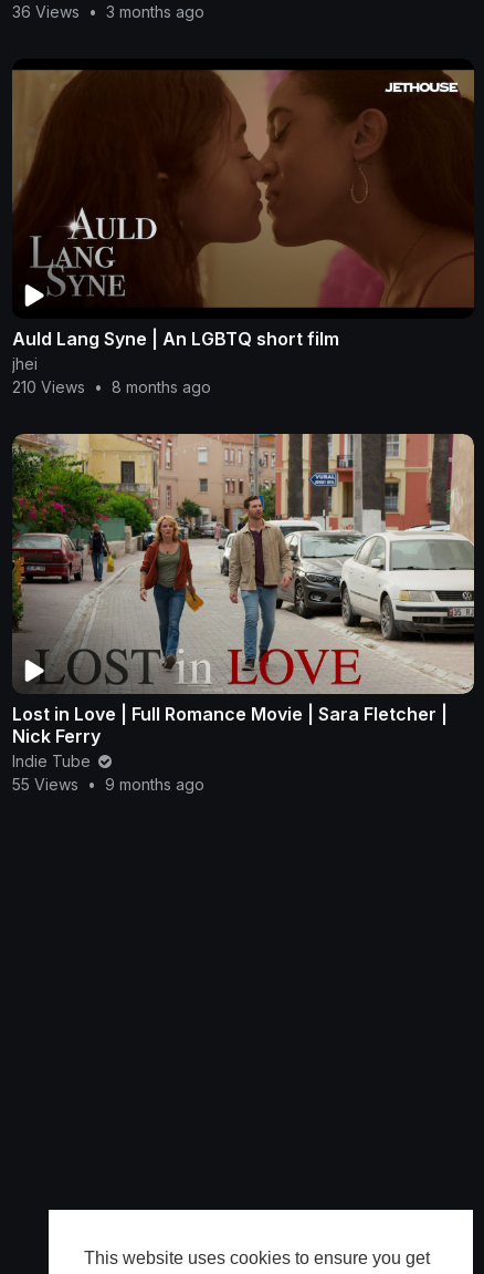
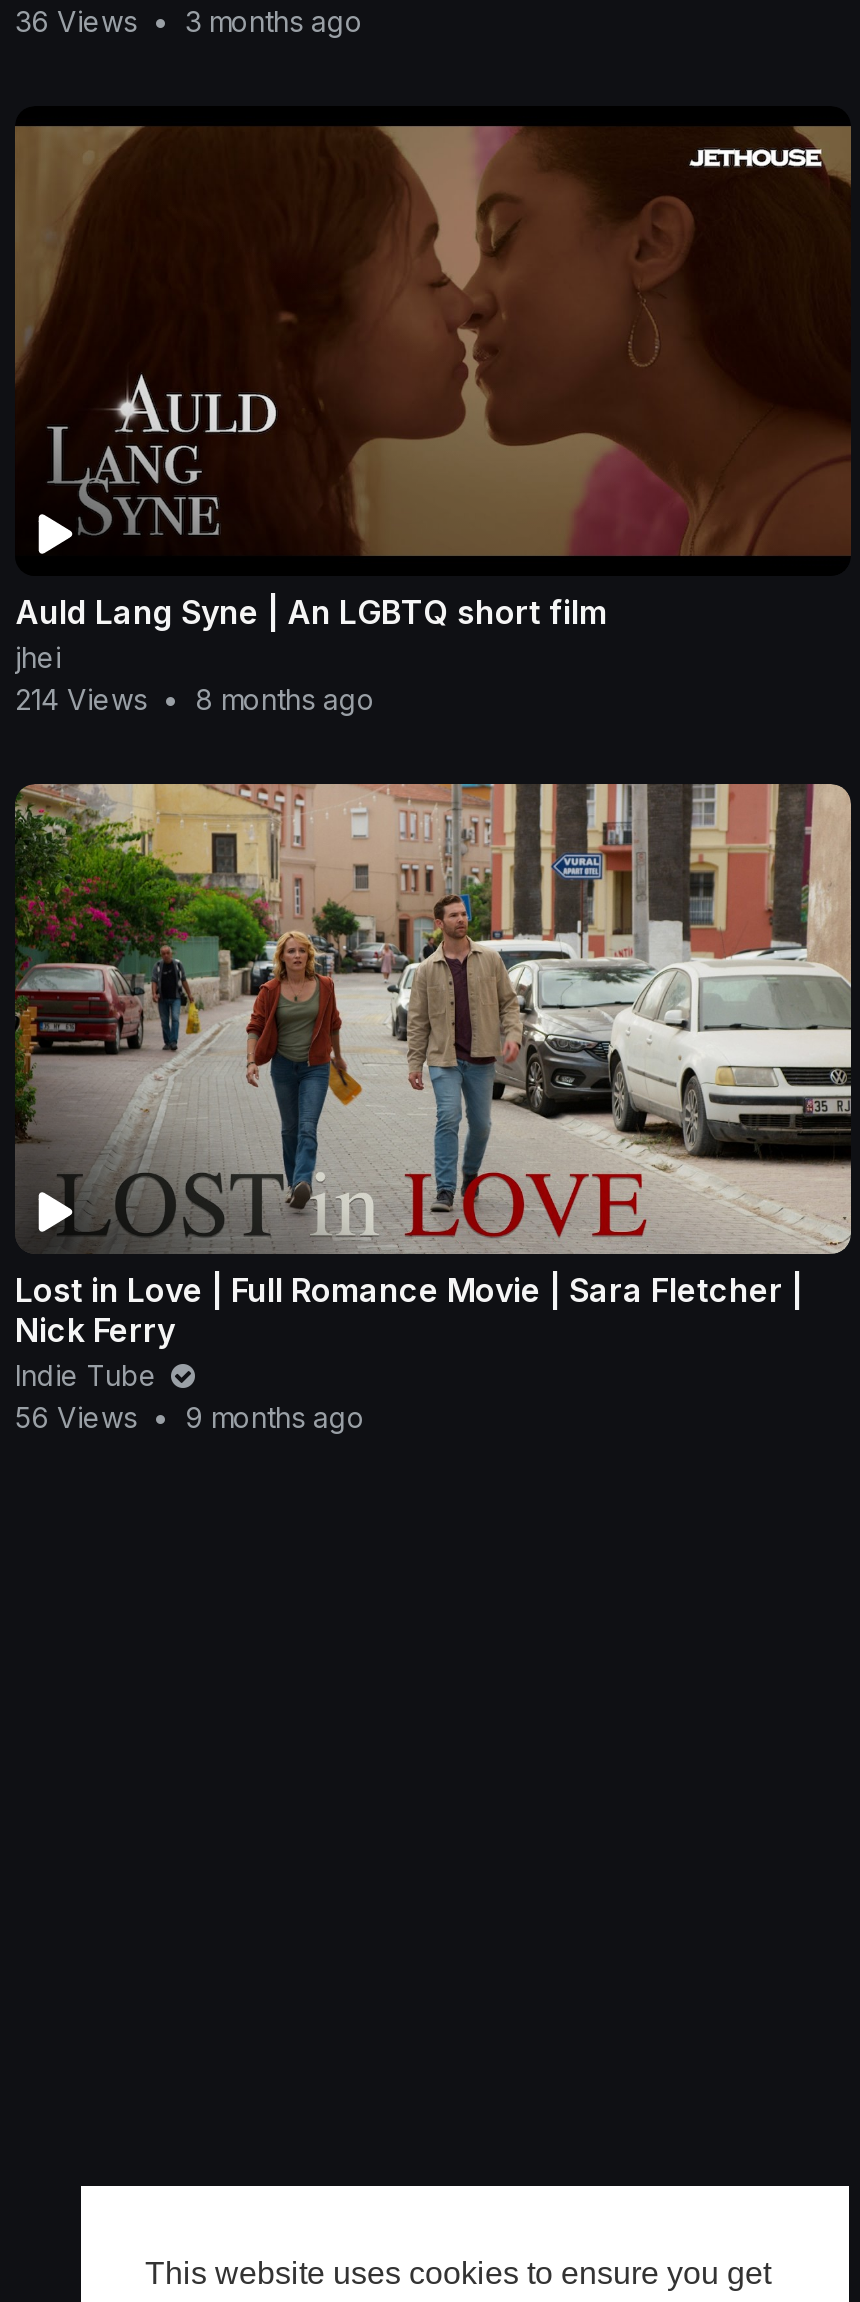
[12,378,211,396] 210 Views • 8 months ago -> [15,682,375,716] 214 Views • 8 months ago
[12,775,204,794] 55 Views • 9 months ago -> [15,1401,365,1435] 56 Views • 9 months ago

